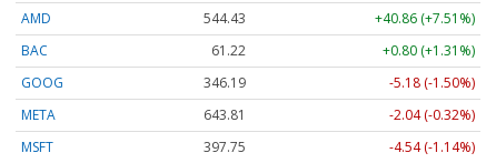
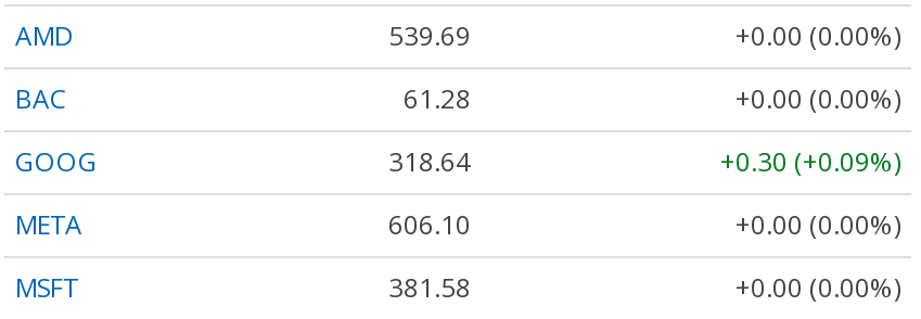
[204,8,246,27] 544.43 -> [388,16,471,53] 539.69
[375,8,475,27] +40.86 (+7.51%) -> [735,16,900,53] +0.00 (0.00%)
[211,40,246,59] 61.22 -> [404,79,471,116] 61.28
[383,40,475,59] +0.80 (+1.31%) -> [735,79,900,116] +0.00 (0.00%)
[204,73,246,91] 346.19 -> [388,142,471,179] 318.64
[389,73,475,91] -5.18 (-1.50%) -> [720,142,900,179] +0.30 (+0.09%)
[204,105,246,124] 643.81 -> [388,205,471,242] 606.10
[389,105,475,124] -2.04 (-0.32%) -> [735,205,900,242] +0.00 (0.00%)
[204,137,246,156] 397.75 -> [388,268,471,305] 381.58
[389,137,475,156] -4.54 (-1.14%) -> [735,268,900,305] +0.00 (0.00%)

